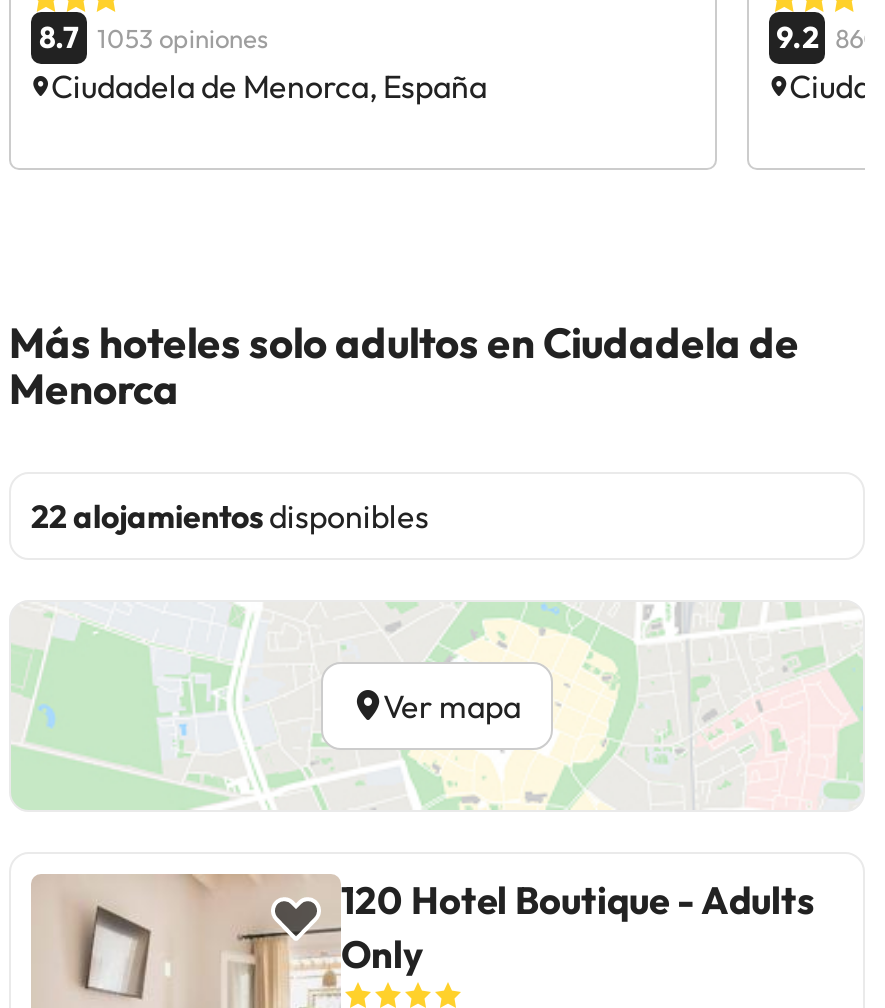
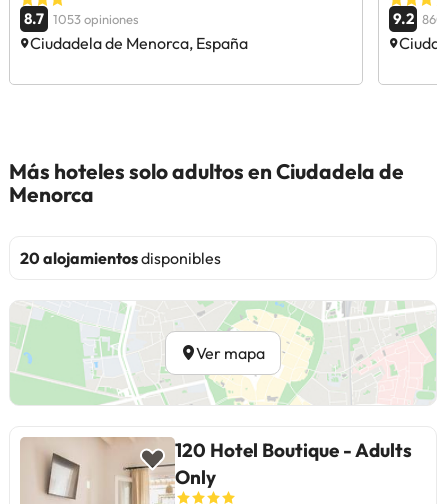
[31,496,429,536] 22 alojamientos disponibles -> [20,248,221,268] 20 alojamientos disponibles

